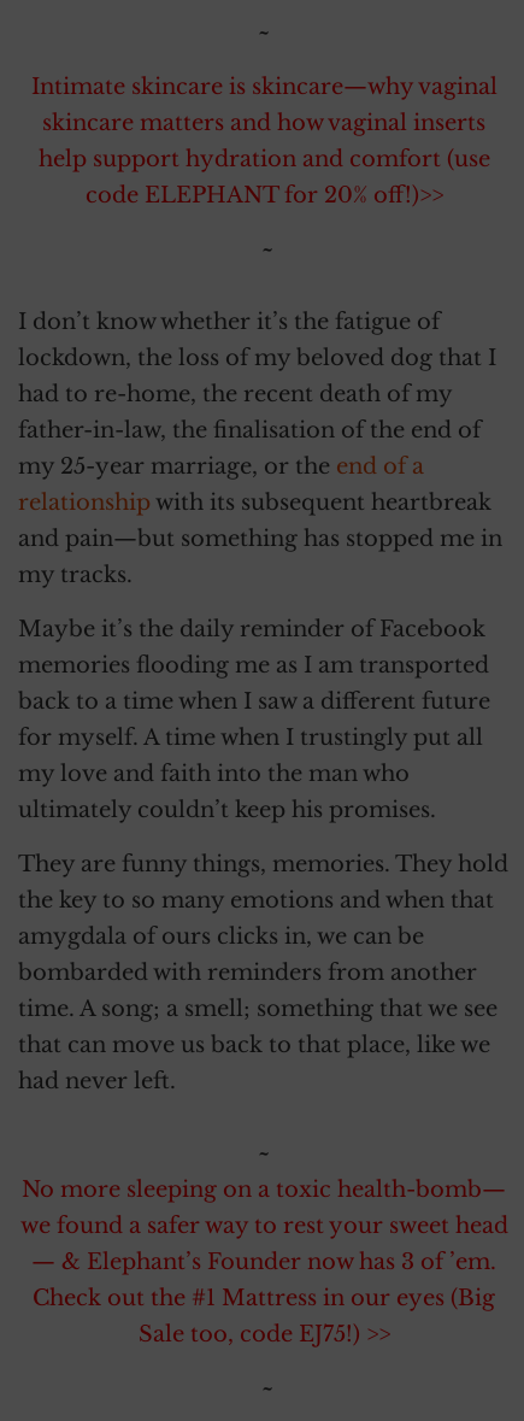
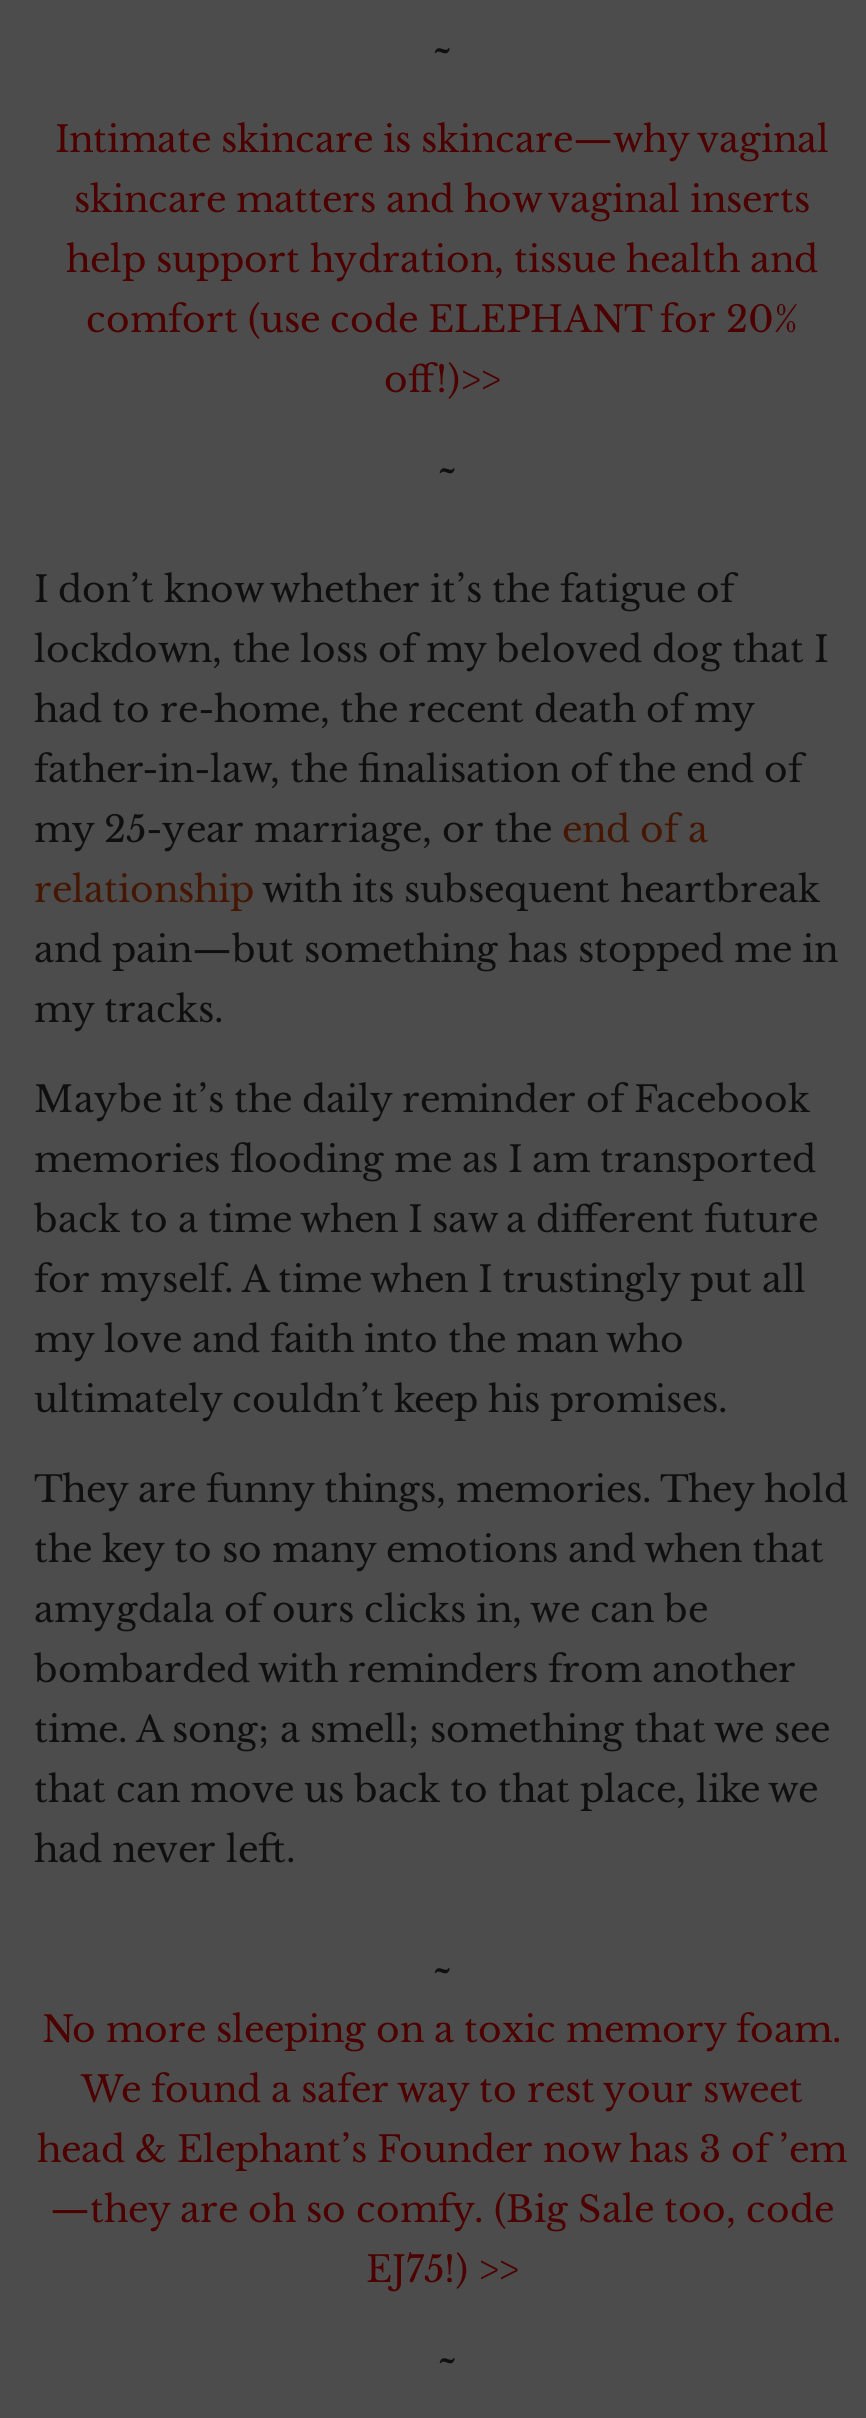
[38,146,490,209] help support hydration and comfort (use | code ELEPHANT for 20% off!)>> -> [66,238,818,402] help support hydration, tissue health and | comfort (use code ELEPHANT for 20% | off!)>>
[20,1176,508,1348] No more sleeping on a toxic health-bomb— | we found a safer way to rest your sweet head | — & Elephant’s Founder now has 3 of ’em. | Check out the #1 Mattress in our eyes (Big | Sale too, code EJ75!) >> -> [37,2008,847,2292] No more sleeping on a toxic memory foam. | We found a safer way to rest your sweet | head & Elephant’s Founder now has 3 of ’em | —they are oh so comfy. (Big Sale too, code | EJ75!) >>

